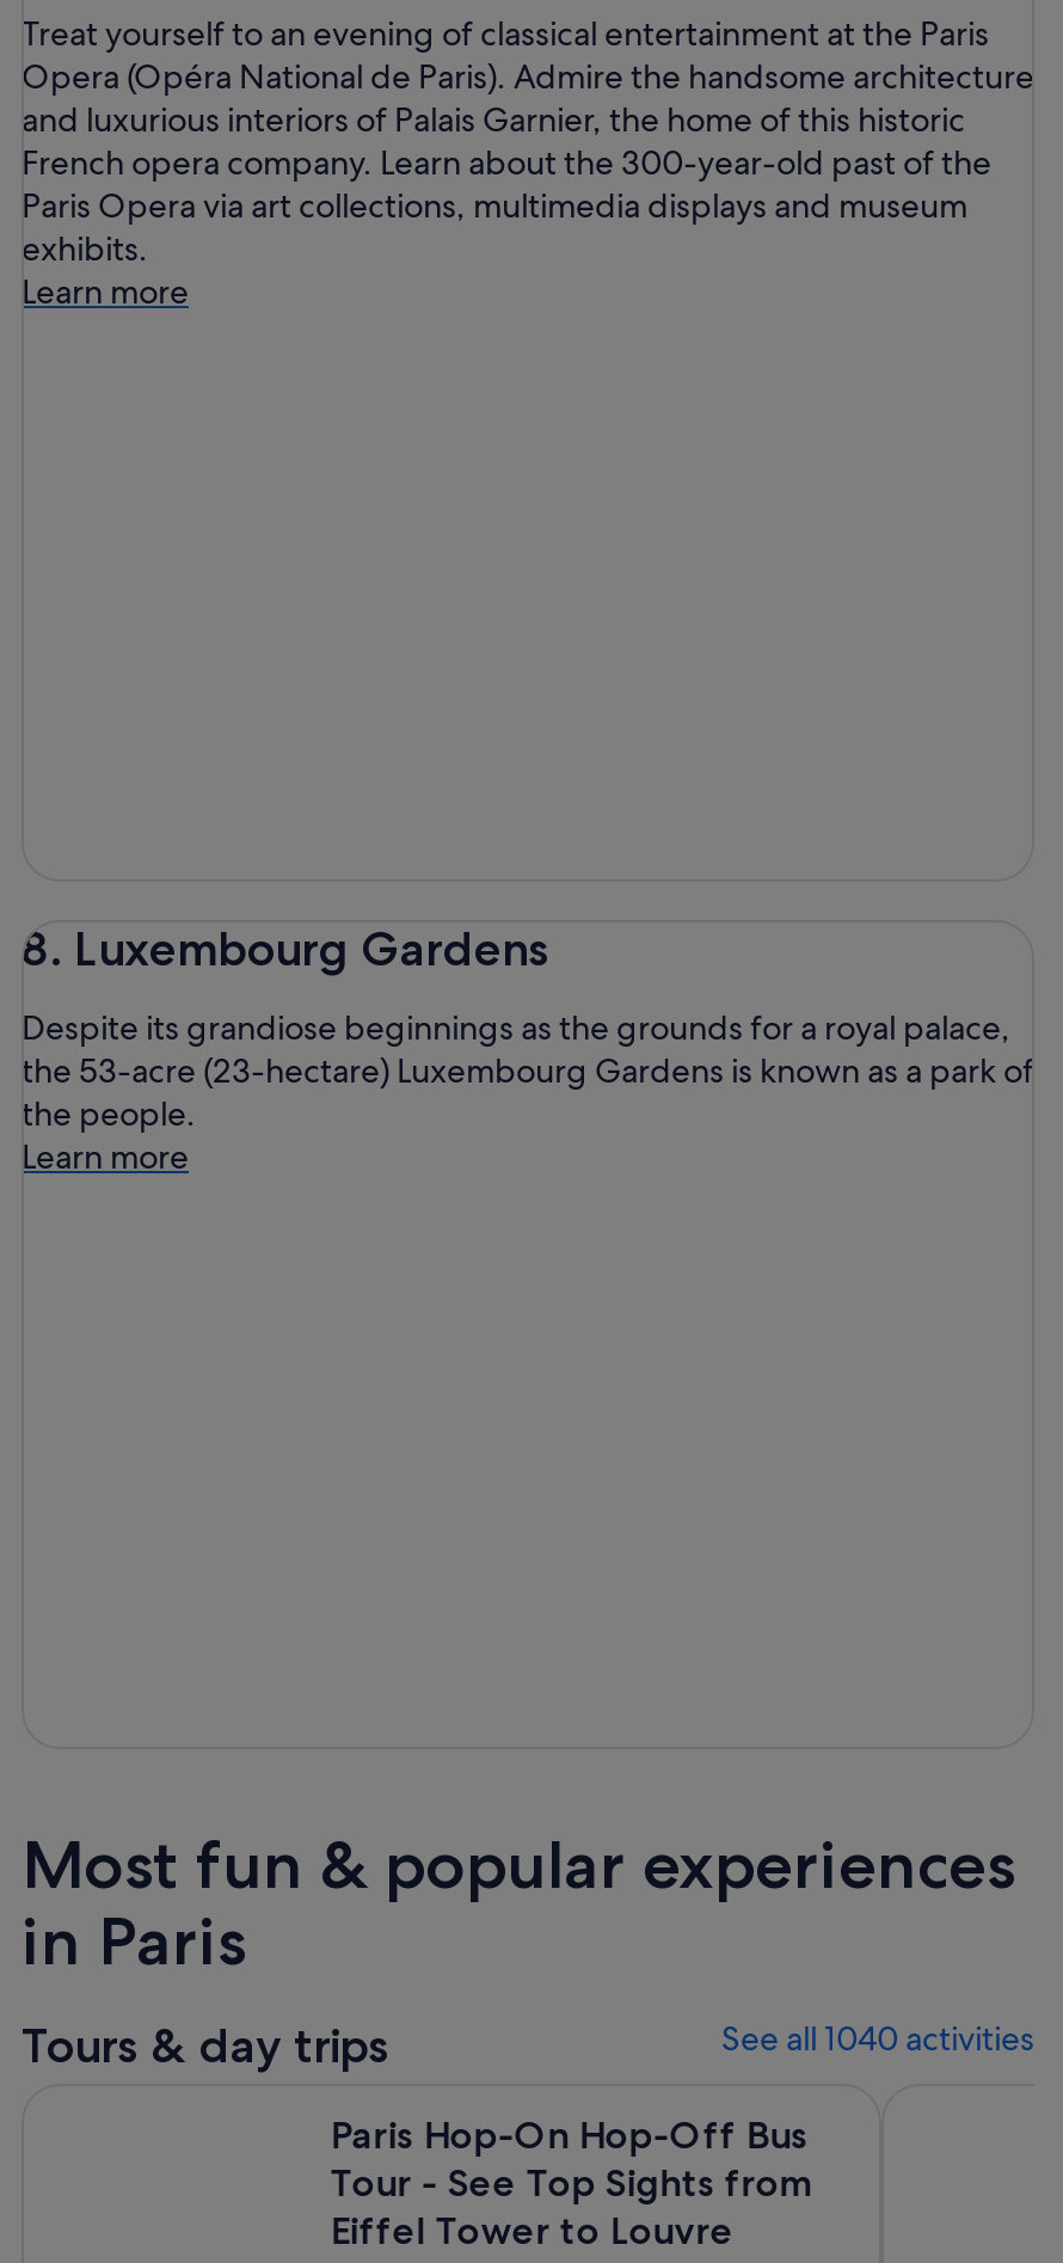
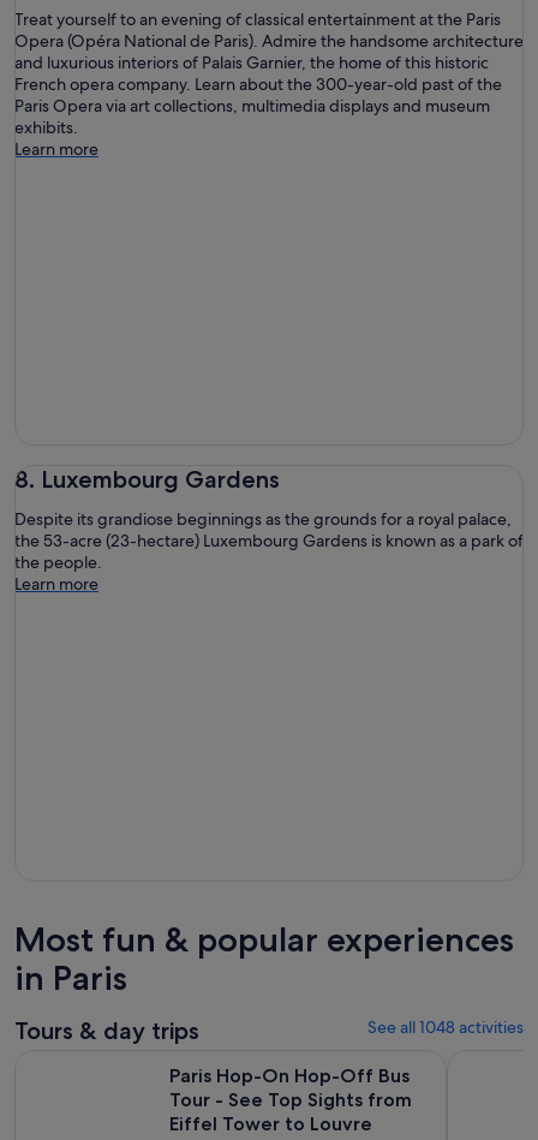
[721,2016,1034,2059] See all 1040 activities -> [367,1016,524,1038] See all 1048 activities

